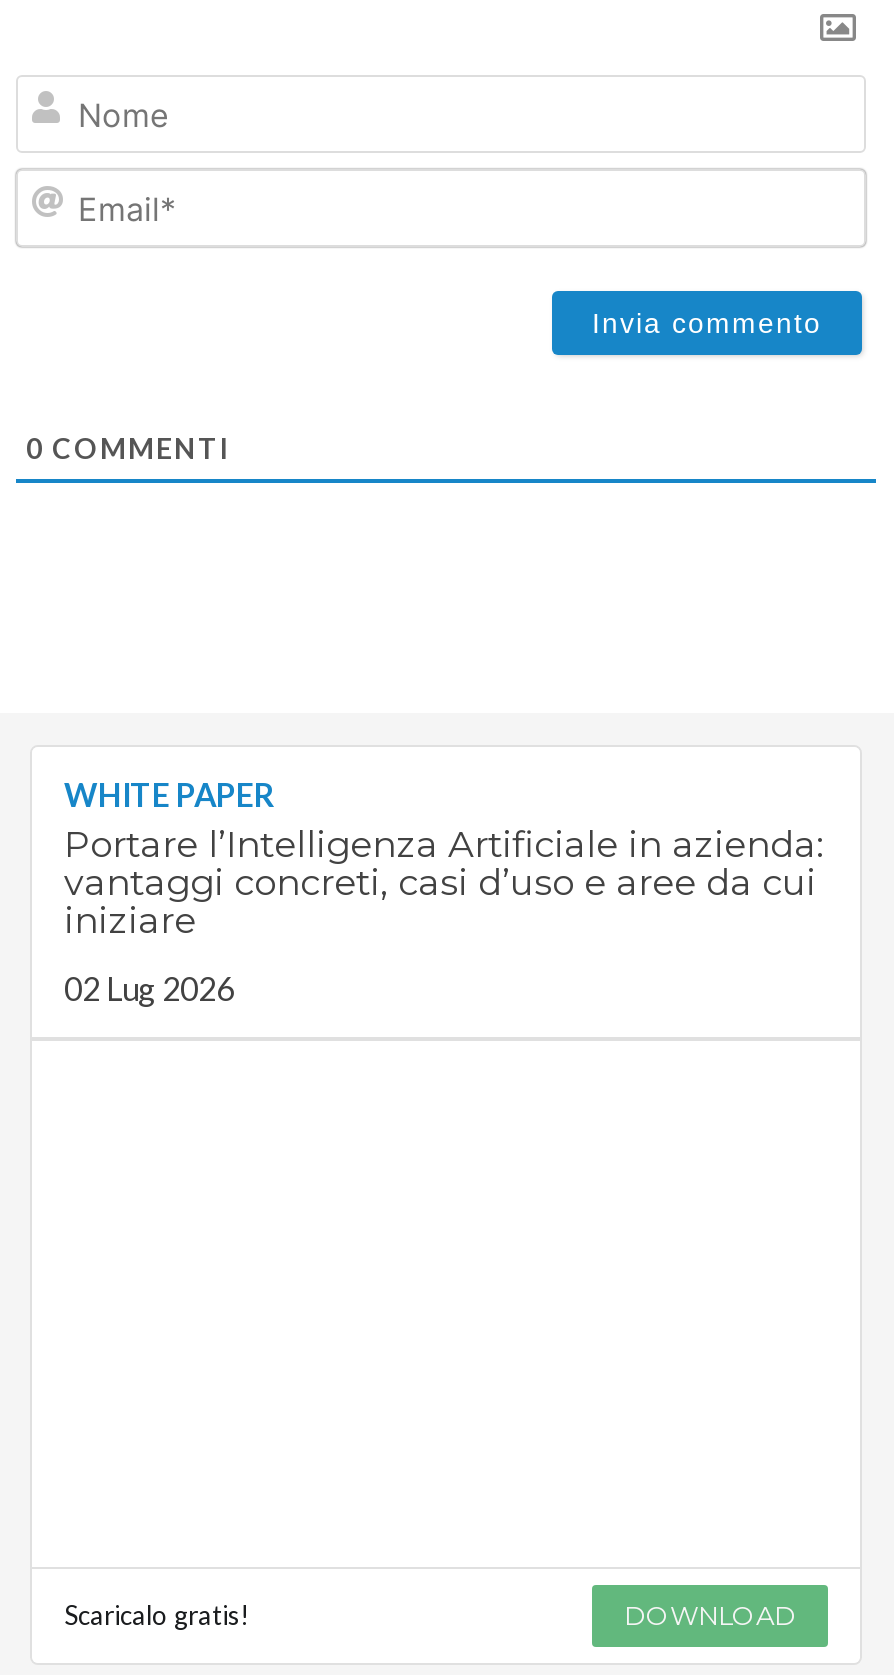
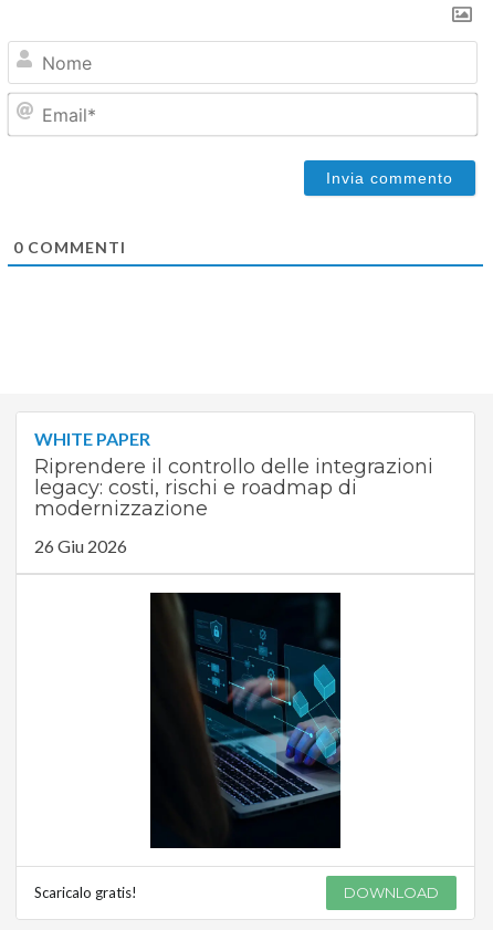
[64,824,822,944] Portare l’Intelligenza Artificiale in azienda: | vantaggi concreti, casi d’uso e aree da cui | iniziare -> [34,455,433,521] Riprendere il controllo delle integrazioni | legacy: costi, rischi e roadmap di | modernizzazione
none -> [149,592,342,849] [image]
[64,970,234,1008] 02 Lug 2026 -> [34,536,127,557] 26 Giu 2026

